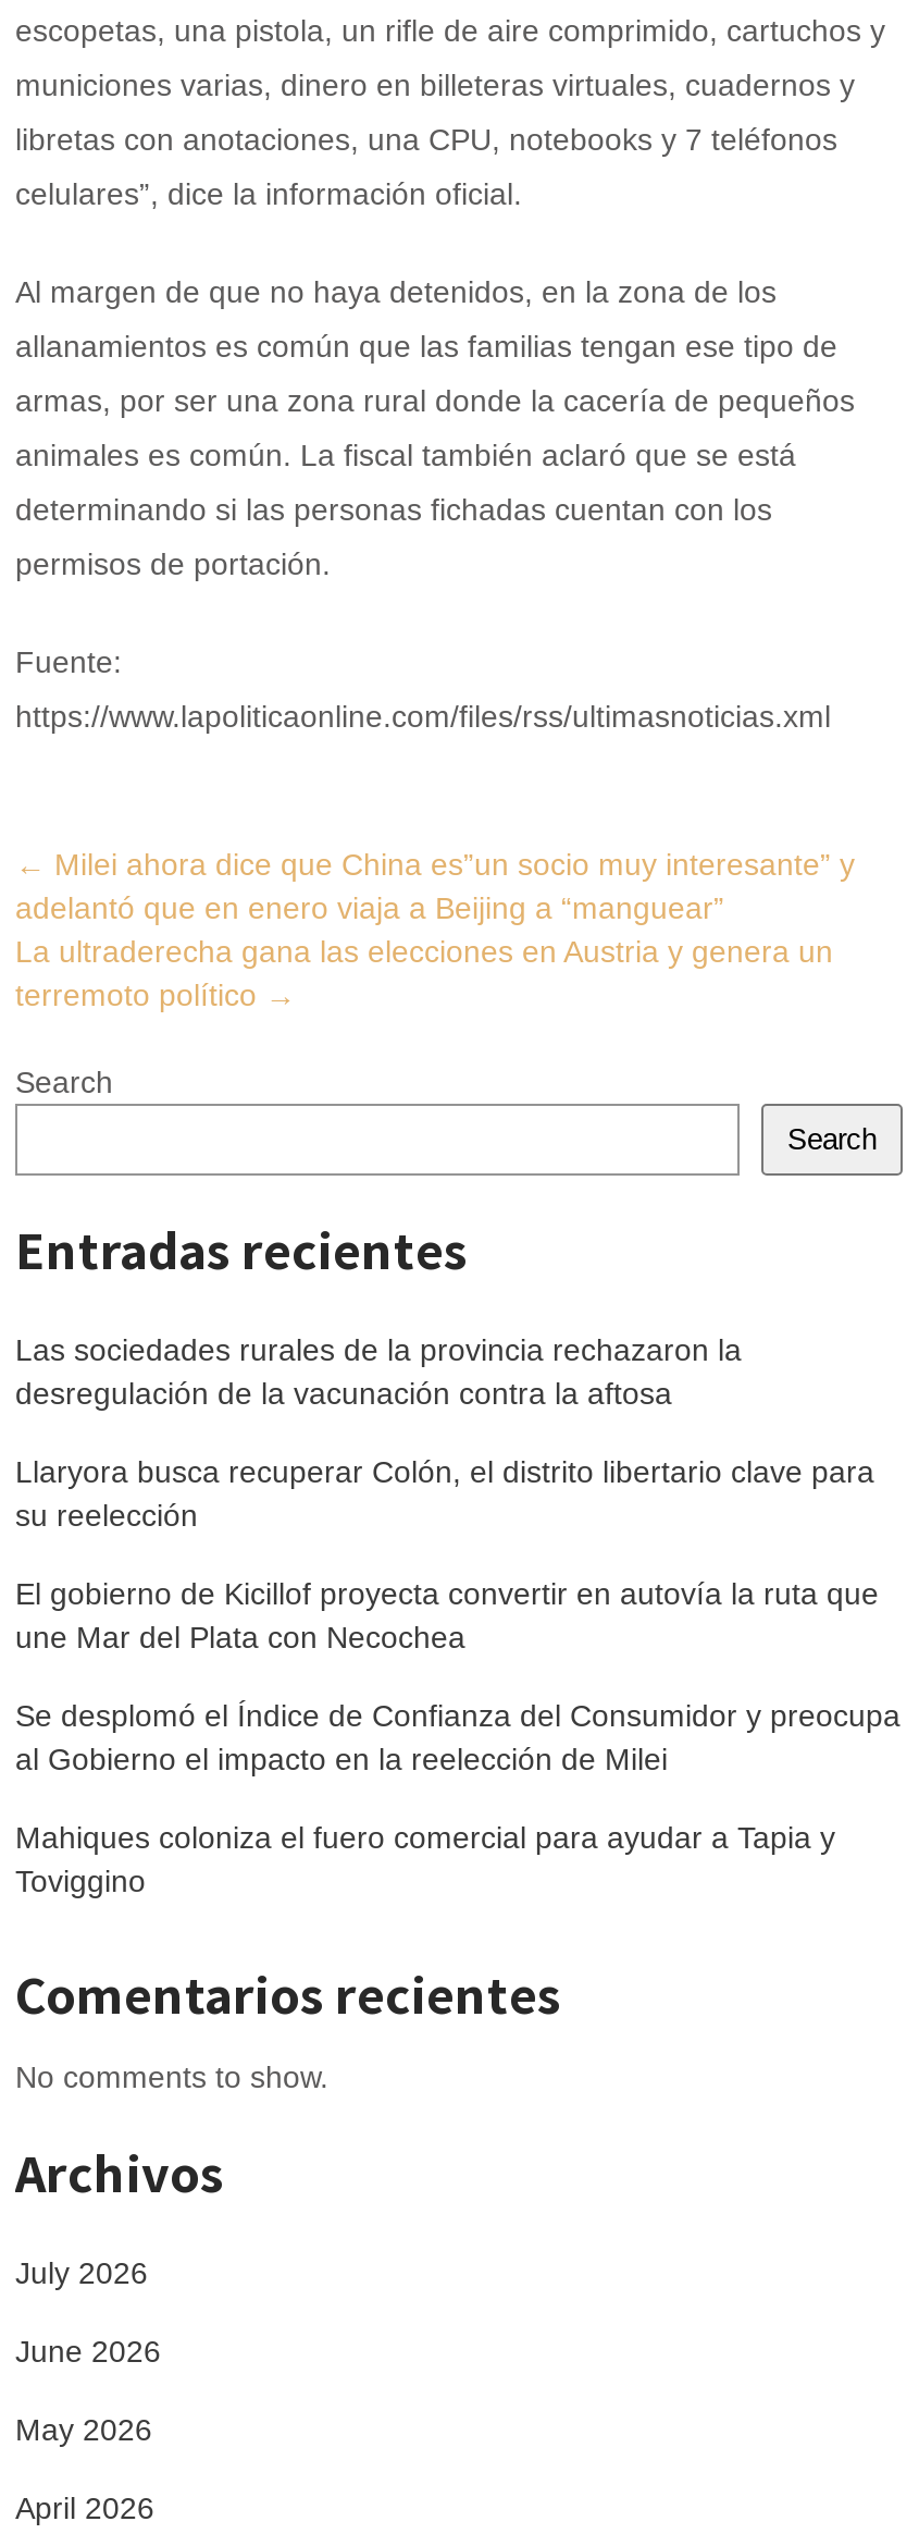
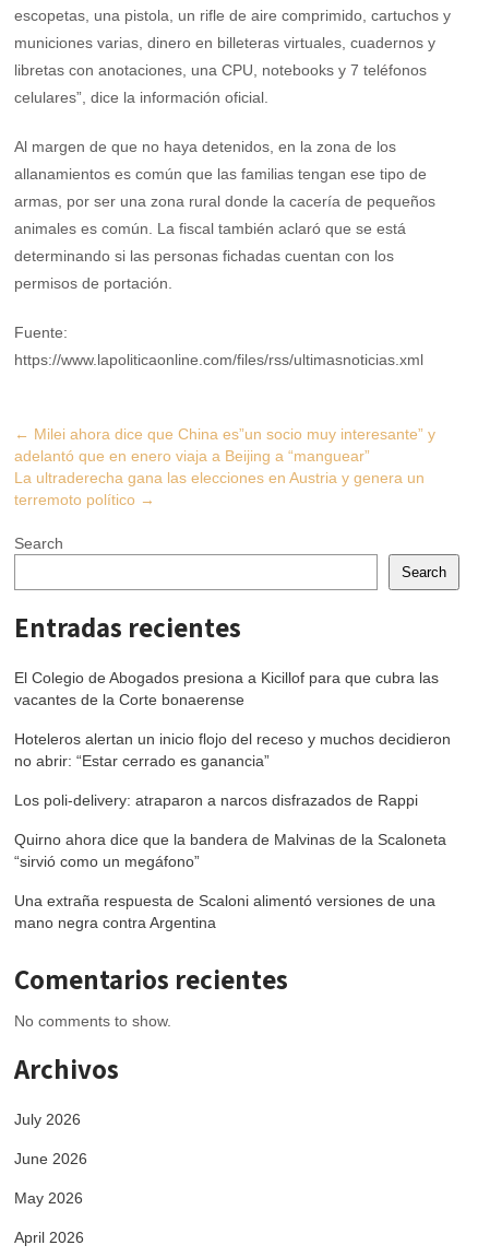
[15,1333,742,1412] Las sociedades rurales de la provincia rechazaron la | desregulación de la vacunación contra la aftosa -> [14,669,439,709] El Colegio de Abogados presiona a Kicillof para que cubra las | vacantes de la Corte bonaerense
[15,1455,874,1534] Llaryora busca recuperar Colón, el distrito libertario clave para | su reelección -> [14,731,451,770] Hoteleros alertan un inicio flojo del receso y muchos decidieron | no abrir: “Estar cerrado es ganancia”
[15,1577,879,1656] El gobierno de Kicillof proyecta convertir en autovía la ruta que | une Mar del Plata con Necochea -> [14,792,418,809] Los poli-delivery: atraparon a narcos disfrazados de Rappi
[15,1699,901,1778] Se desplomó el Índice de Confianza del Consumidor y preocupa | al Gobierno el impacto en la reelección de Milei -> [14,831,446,871] Quirno ahora dice que la bandera de Malvinas de la Scaloneta | “sirvió como un megáfono”
[15,1821,835,1899] Mahiques coloniza el fuero comercial para ayudar a Tapia y | Toviggino -> [14,892,435,932] Una extraña respuesta de Scaloni alimentó versiones de una | mano negra contra Argentina

